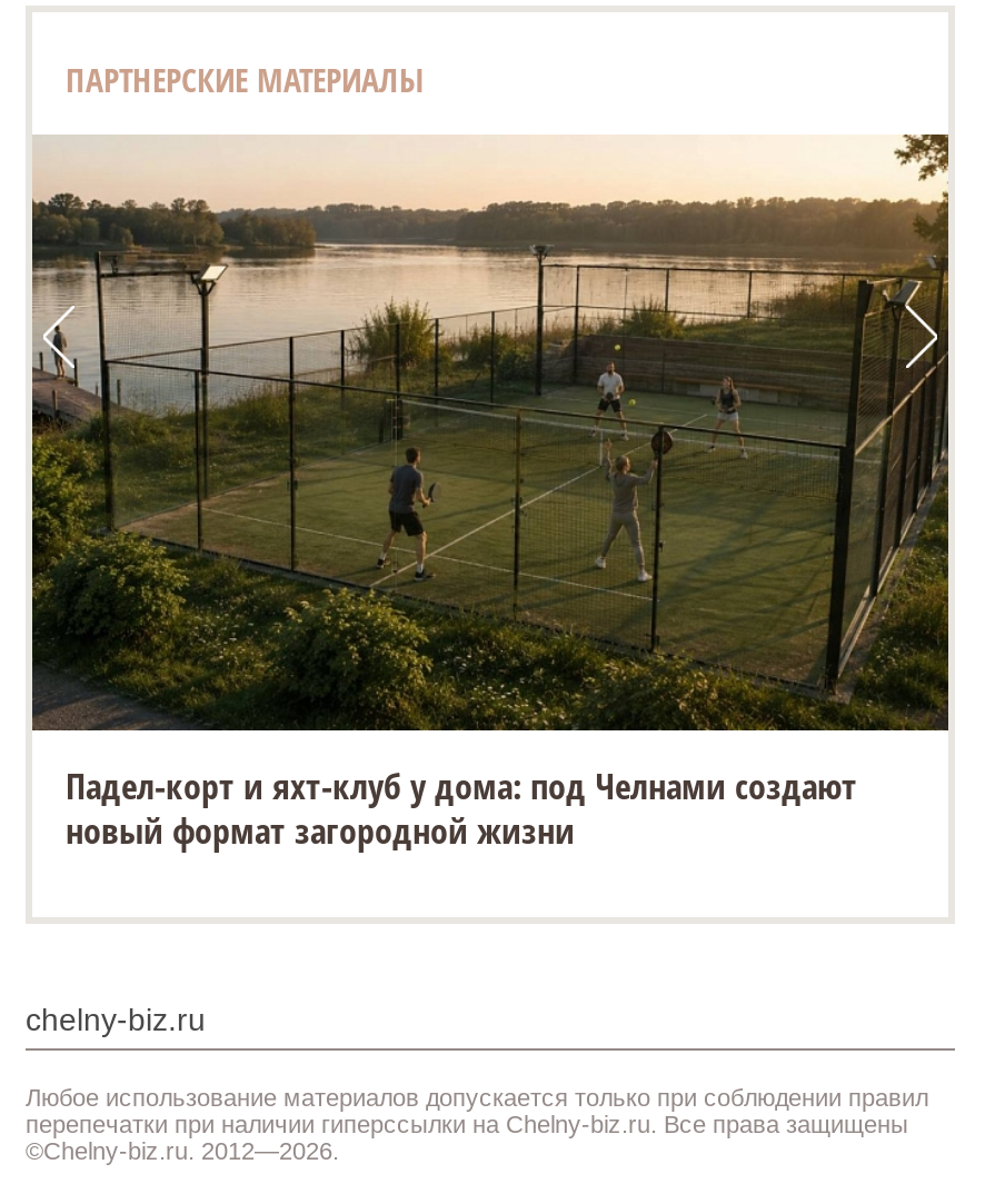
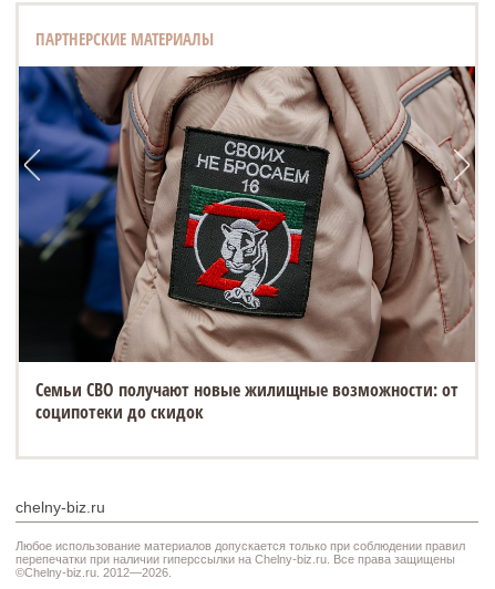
[30,132,951,855] [image] | Падел-корт и яхт-клуб у дома: под Челнами создают | новый формат загородной жизни -> [18,65,476,424] [image] | Семьи СВО получают новые жилищные возможности: от | соципотеки до скидок

